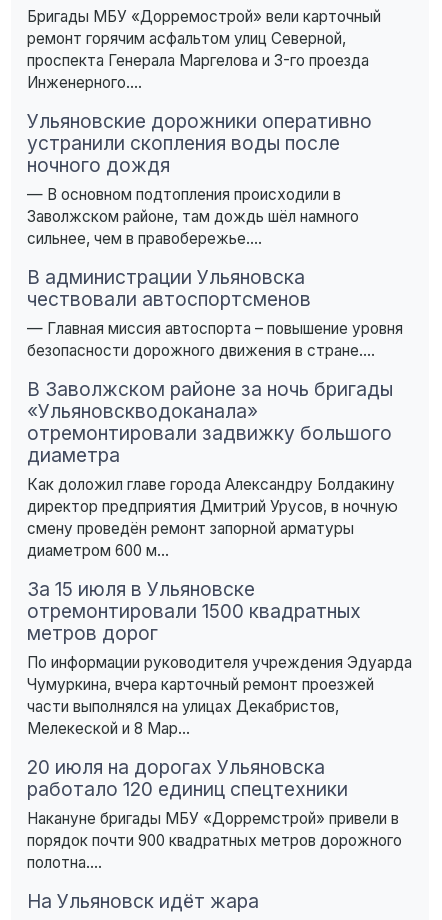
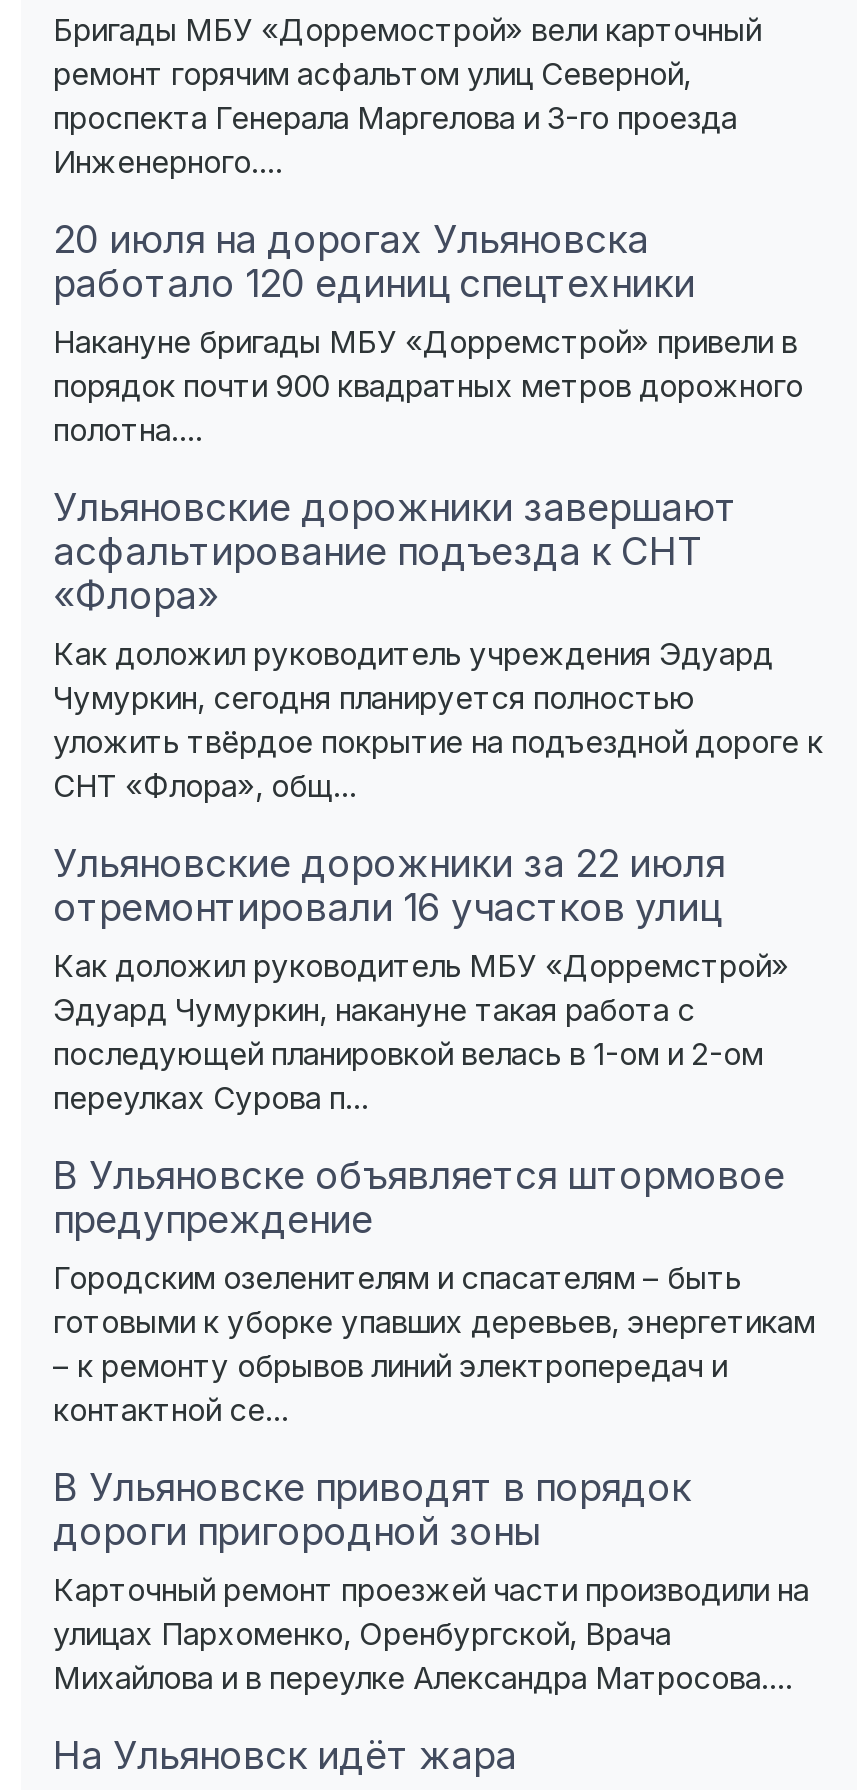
[27,109,412,738] Ульяновские дорожники оперативно | устранили скопления воды после | ночного дождя | — В основном подтопления происходили в | Заволжском районе, там дождь шёл намного | сильнее, чем в правобережье.... | В администрации Ульяновска | чествовали автоспортсменов | — Главная миссия автоспорта – повышение уровня | безопасности дорожного движения в стране.... | В Заволжском районе за ночь бригады | «Ульяновскводоканала» | отремонтировали задвижку большого | диаметра | Как доложил главе города Александру Болдакину | директор предприятия Дмитрий Урусов, в ночную | смену проведён ремонт запорной арматуры | диаметром 600 м... | За 15 июля в Ульяновске | отремонтировали 1500 квадратных | метров дорог | По информации руководителя учреждения Эдуарда | Чумуркина, вчера карточный ремонт проезжей | части выполнялся на улицах Декабристов, | Мелекеской и 8 Мар... -> none
moved [27,755,402,872] -> [53,214,803,448]: 20 июля на дорогах Ульяновска | работало 120 единиц спецтехники | Накануне бригады МБУ «Дорремстрой» привели в | порядок почти 900 квадратных метров дорожного | полотна....
none -> [53,482,823,1696] Ульяновские дорожники завершают | асфальтирование подъезда к СНТ | «Флора» | Как доложил руководитель учреждения Эдуард | Чумуркин, сегодня планируется полностью | уложить твёрдое покрытие на подъездной дороге к | СНТ «Флора», общ... | Ульяновские дорожники за 22 июля | отремонтировали 16 участков улиц | Как доложил руководитель МБУ «Дорремстрой» | Эдуард Чумуркин, накануне такая работа с | последующей планировкой велась в 1-ом и 2-ом | переулках Сурова п... | В Ульяновске объявляется штормовое | предупреждение | Городским озеленителям и спасателям – быть | готовыми к уборке упавших деревьев, энергетикам | – к ремонту обрывов линий электропередач и | контактной се... | В Ульяновске приводят в порядок | дороги пригородной зоны | Карточный ремонт проезжей части производили на | улицах Пархоменко, Оренбургской, Врача | Михайлова и в переулке Александра Матросова....

